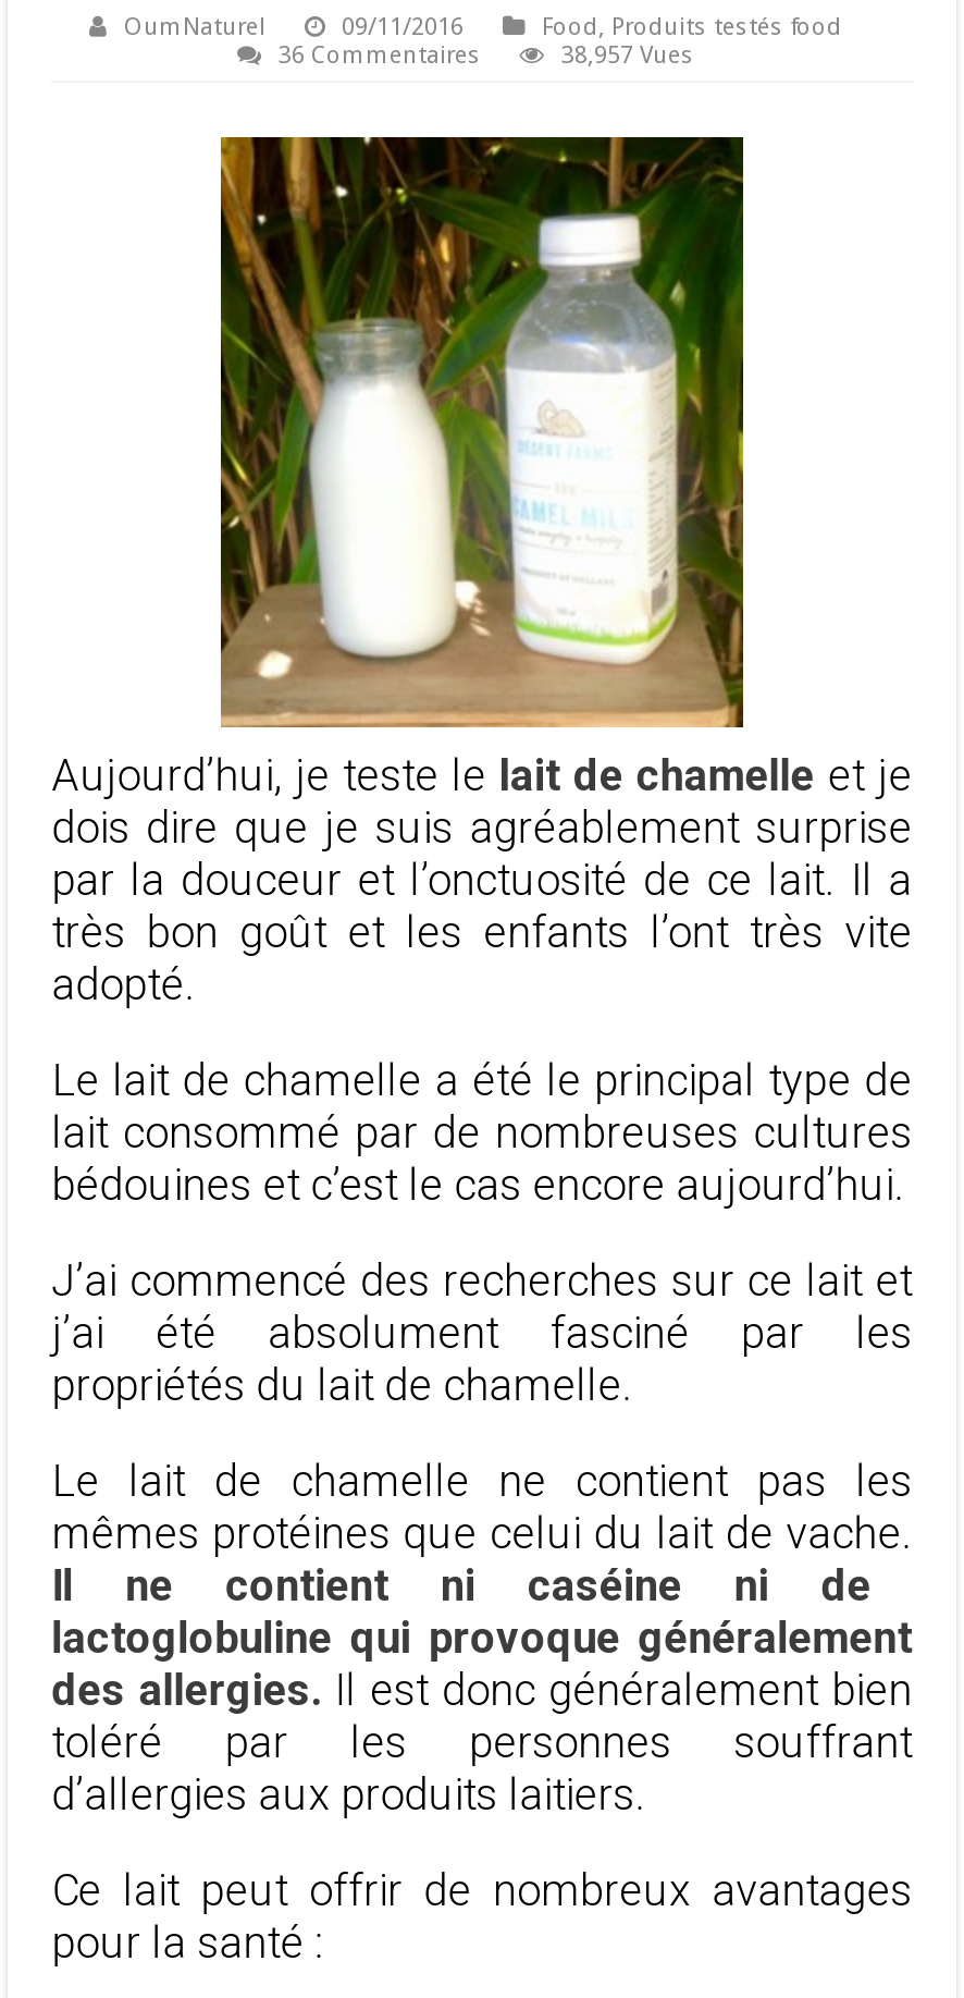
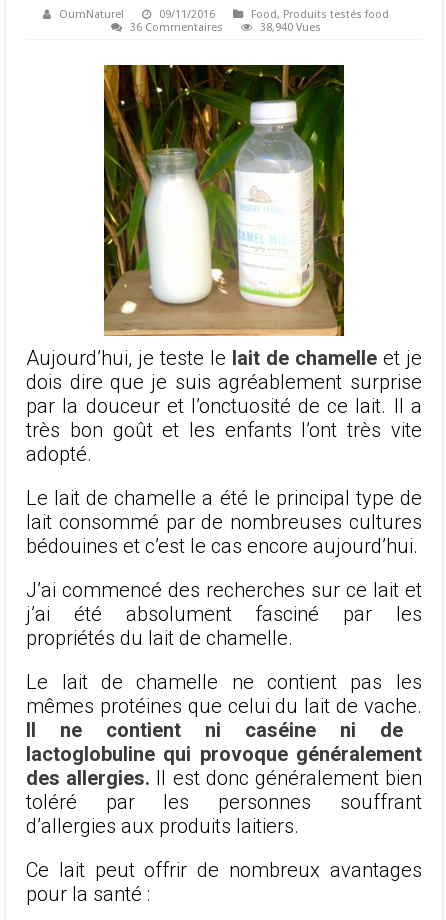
[561,41,694,69] 38,957 Vues -> [260,21,321,34] 38,940 Vues

